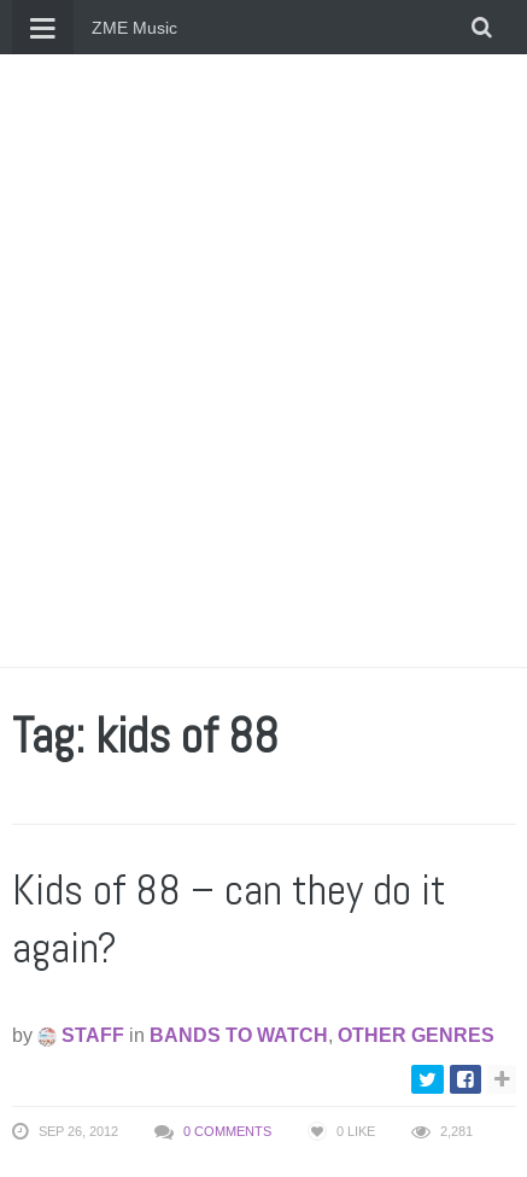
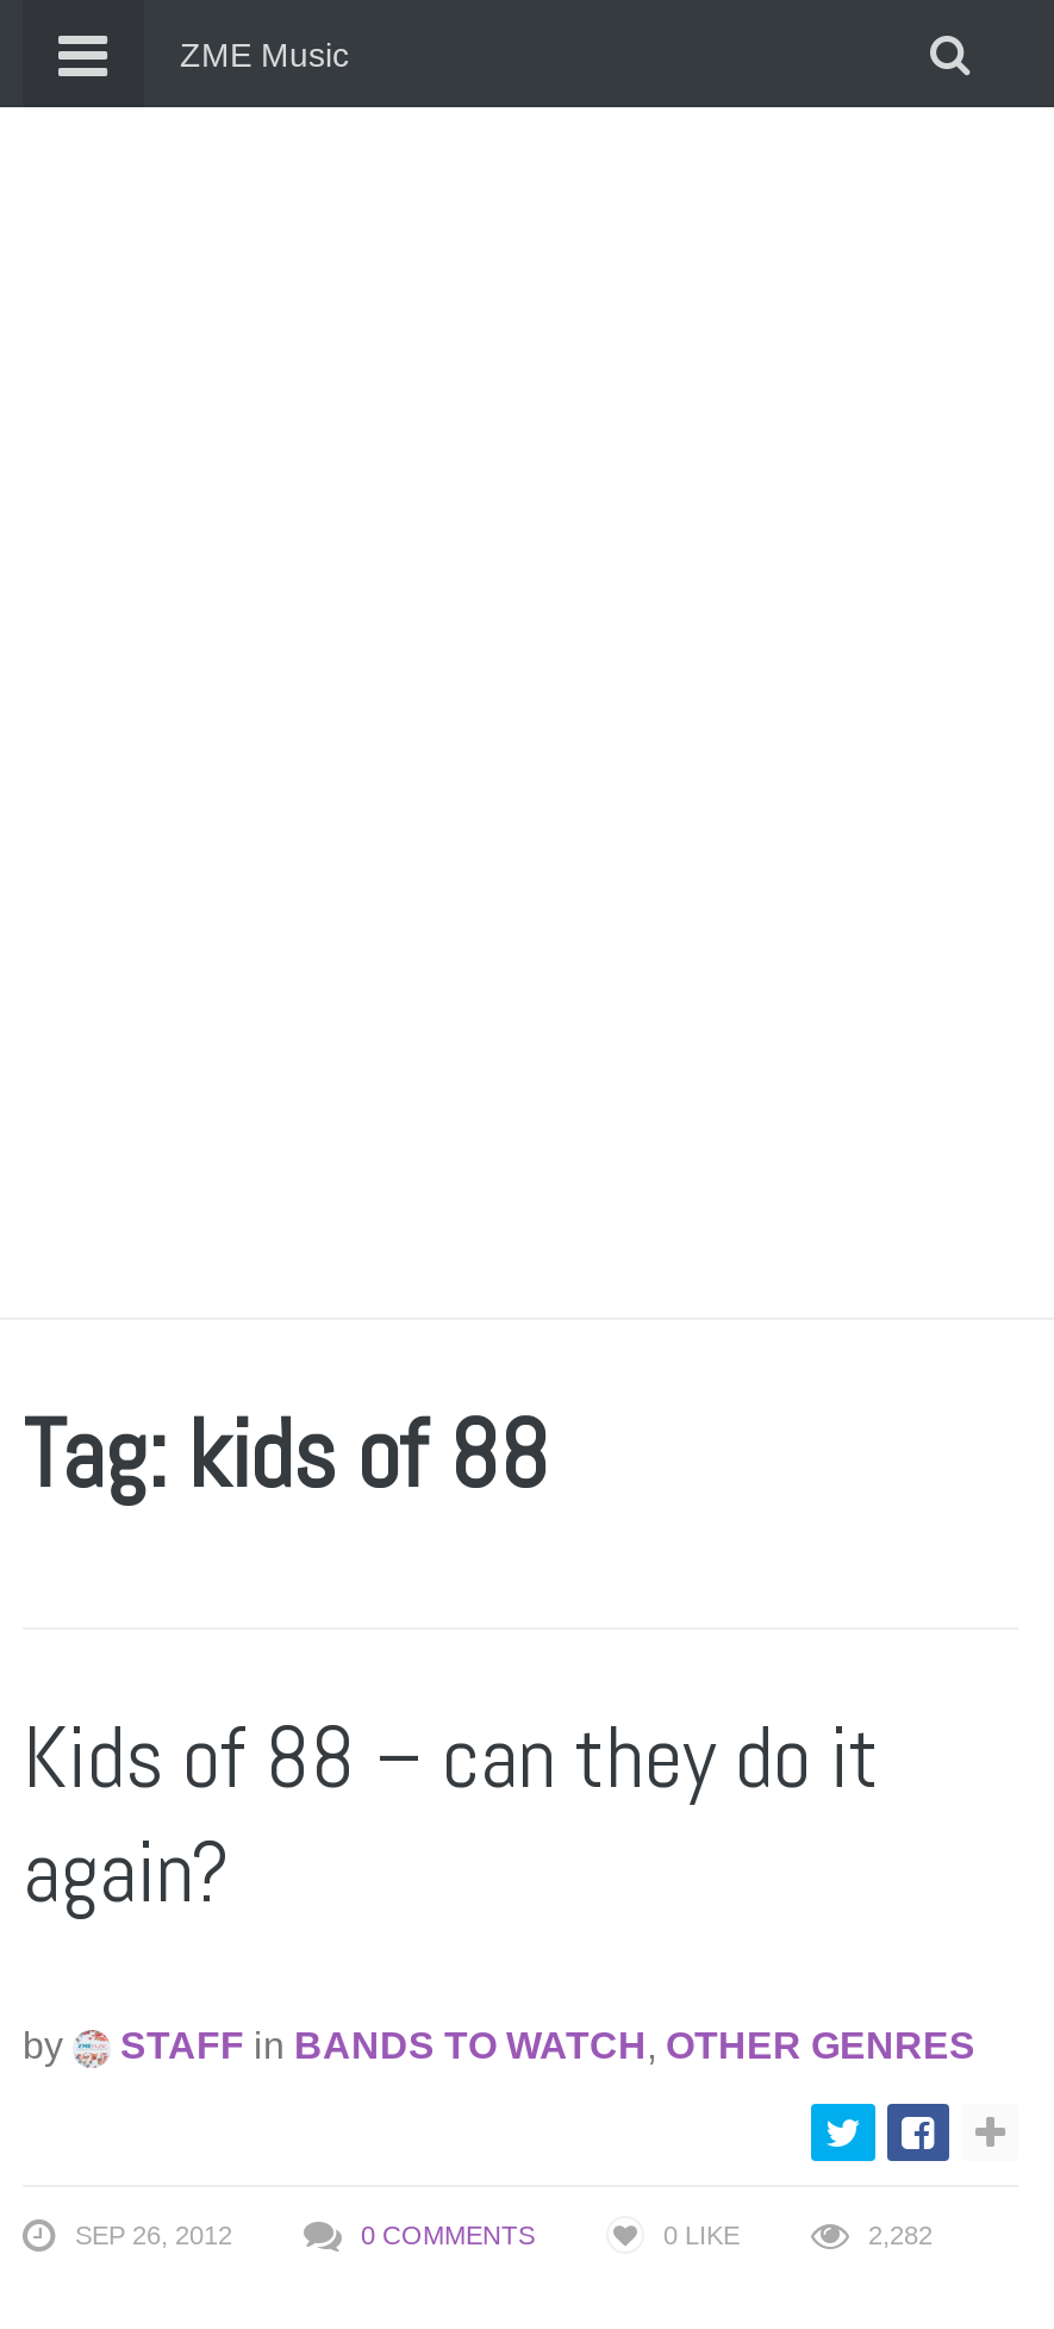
[437,1124,473,1138] 2,281 -> [861,2221,933,2249] 2,282

